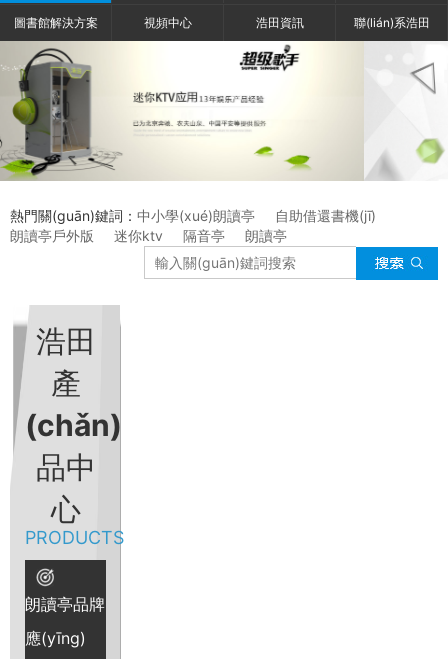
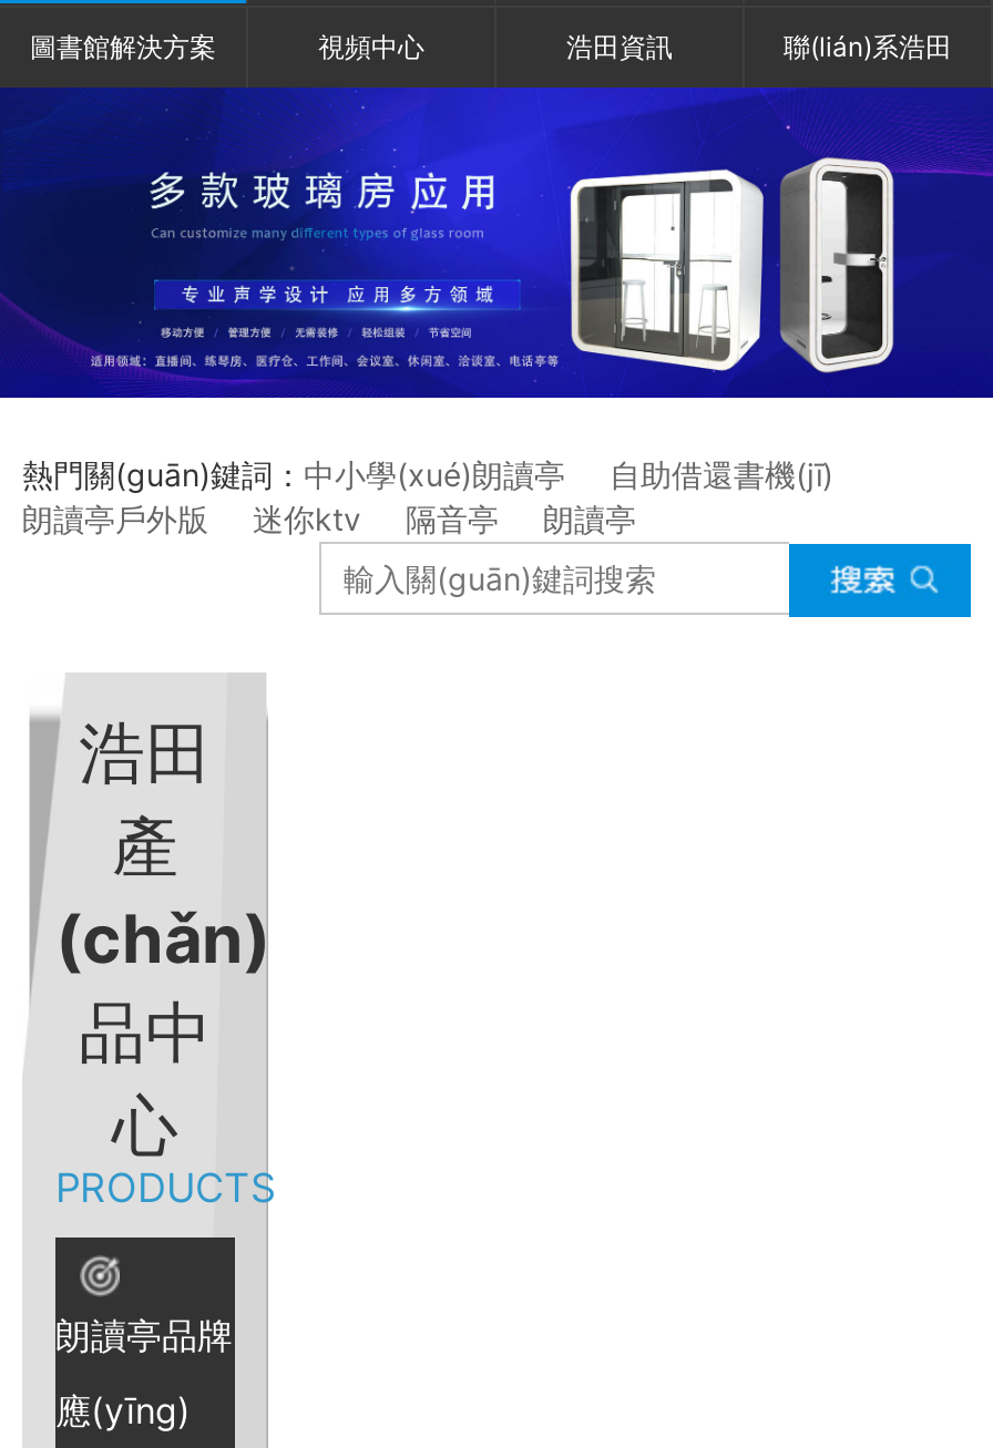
[3,40,445,181] [image] -> [7,85,986,400] [image]

